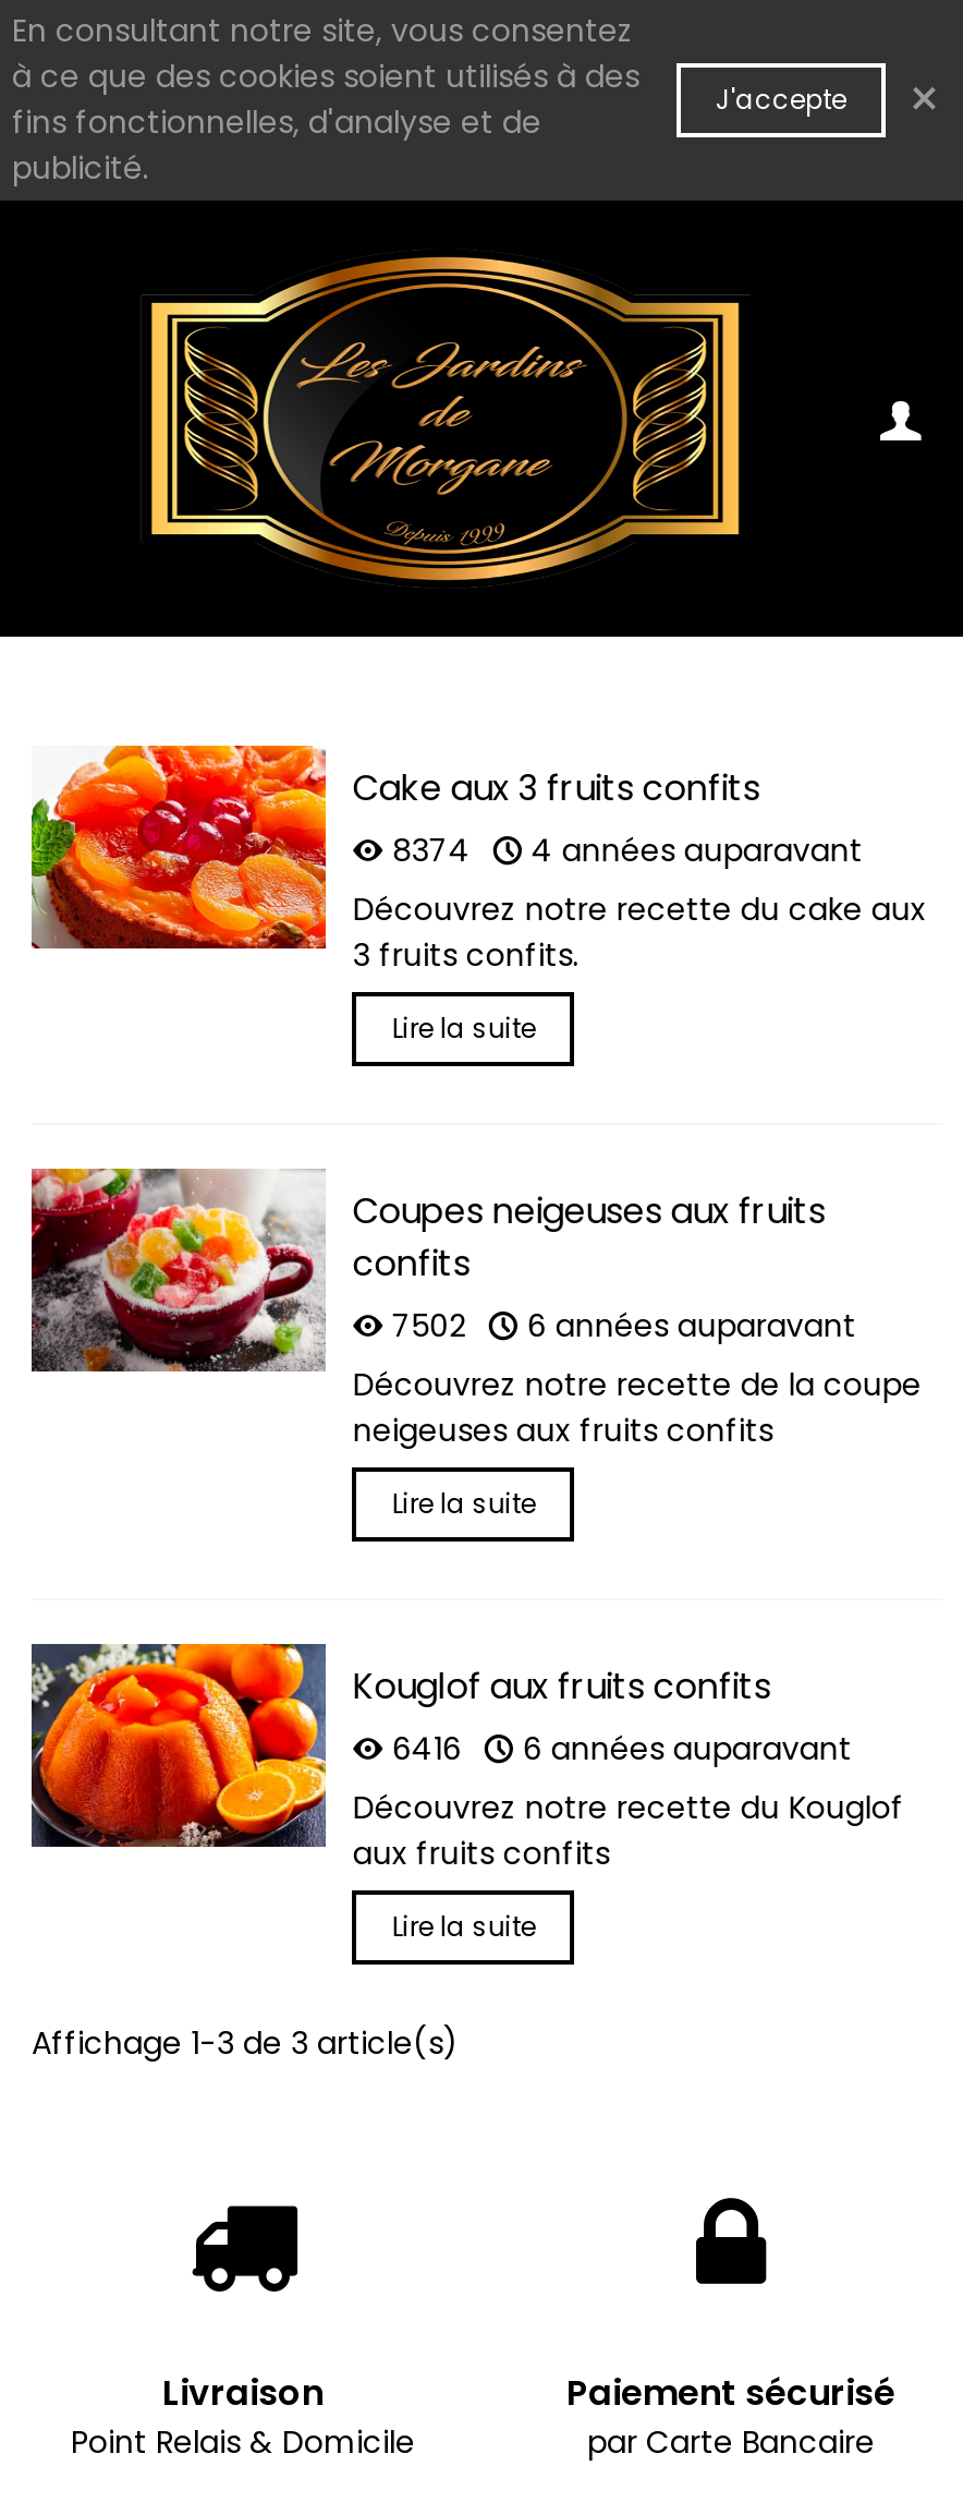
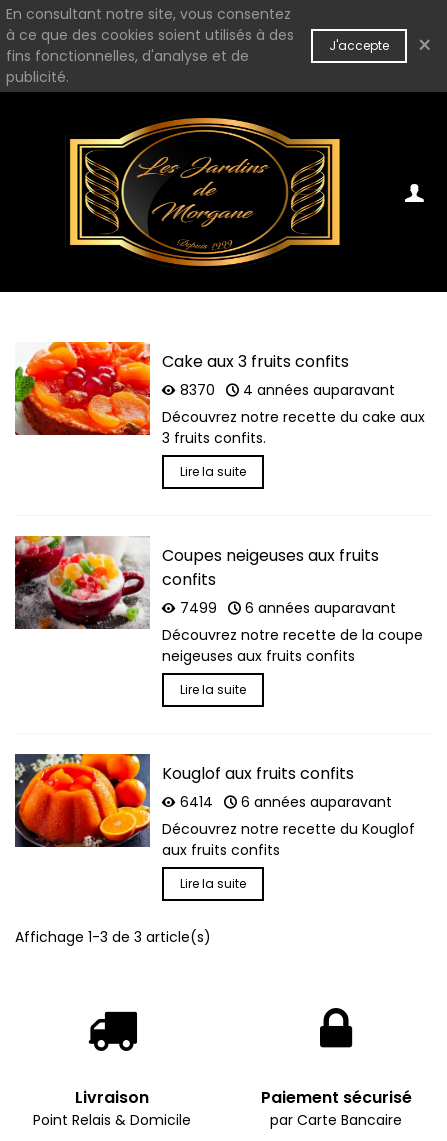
[392,829,862,872] 8374 4 années auparavant -> [180,380,395,400] 8370 4 années auparavant
[392,1304,856,1347] 7502 6 années auparavant -> [180,598,396,618] 7499 6 années auparavant
[392,1727,851,1770] 6416 6 années auparavant -> [180,792,392,812] 6414 6 années auparavant

